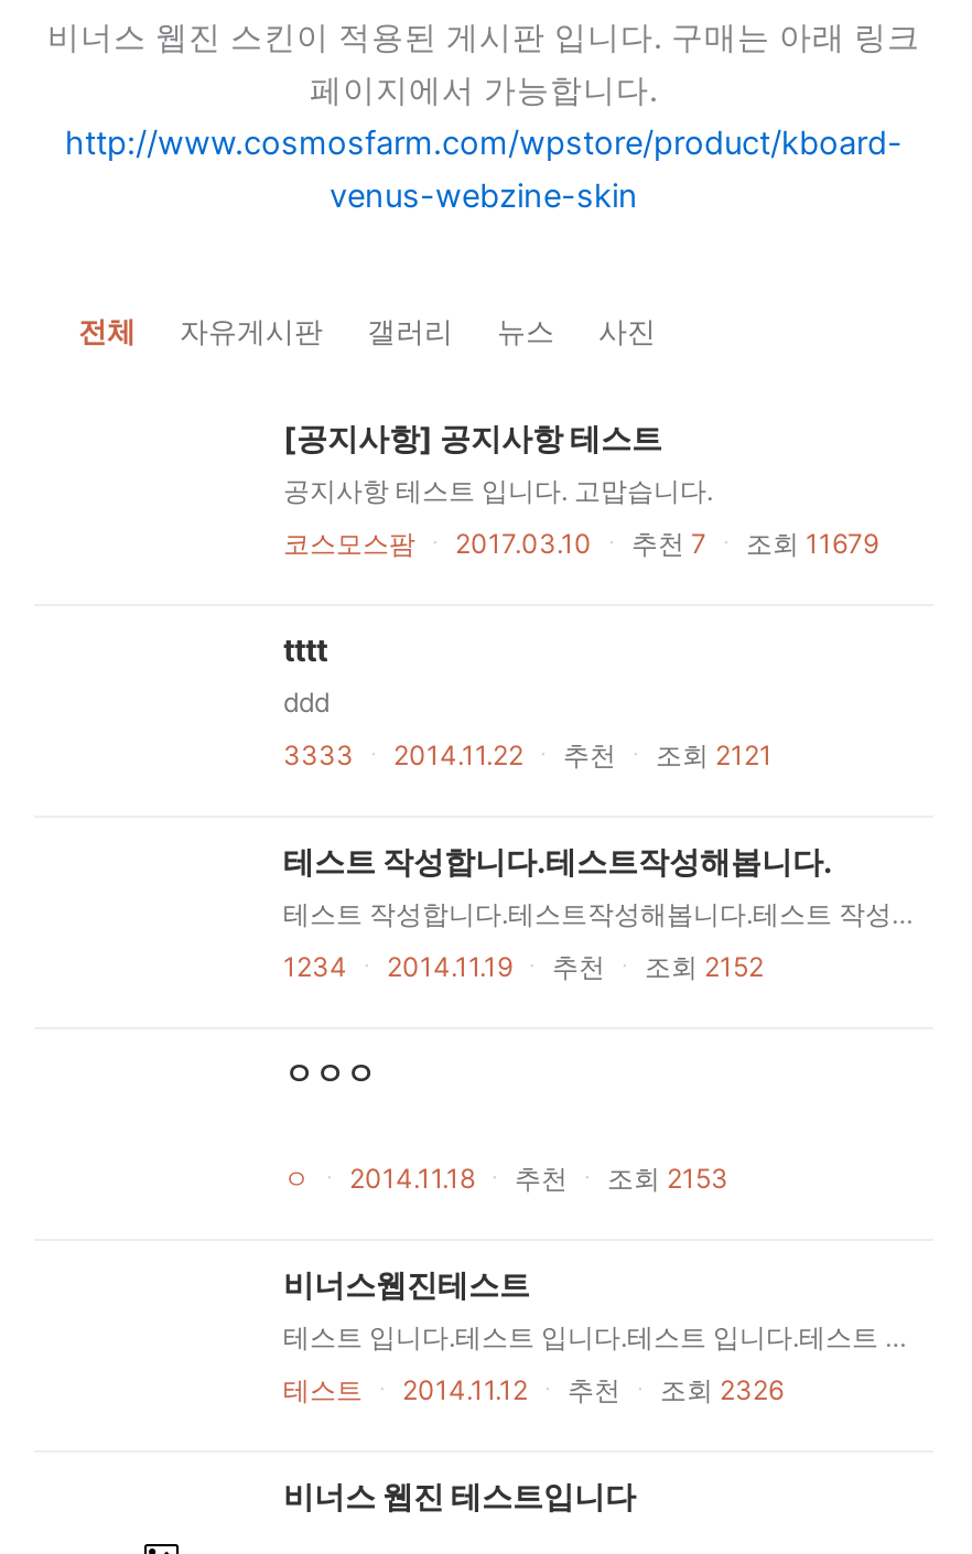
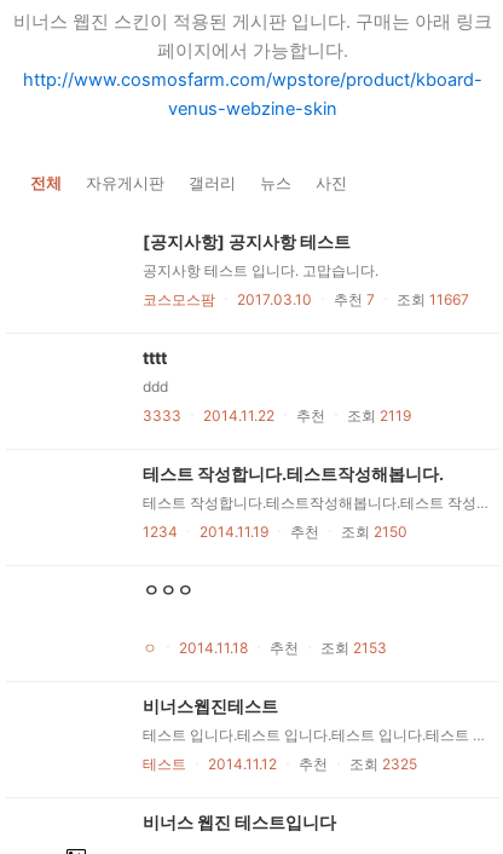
[283,526,878,559] 코스모스팜 ㆍ 2017.03.10 ㆍ 추천 7 ㆍ 조회 11679 -> [143,290,469,308] 코스모스팜 ㆍ 2017.03.10 ㆍ 추천 7 ㆍ 조회 11667
[283,738,773,771] 3333 ㆍ 2014.11.22 ㆍ 추천 ㆍ 조회 2121 -> [143,406,411,424] 3333 ㆍ 2014.11.22 ㆍ 추천 ㆍ 조회 2119
[283,950,764,983] 1234 ㆍ 2014.11.19 ㆍ 추천 ㆍ 조회 2152 -> [143,522,407,540] 1234 ㆍ 2014.11.19 ㆍ 추천 ㆍ 조회 2150
[283,1373,784,1406] 테스트 ㆍ 2014.11.12 ㆍ 추천 ㆍ 조회 2326 -> [143,755,417,773] 테스트 ㆍ 2014.11.12 ㆍ 추천 ㆍ 조회 2325

